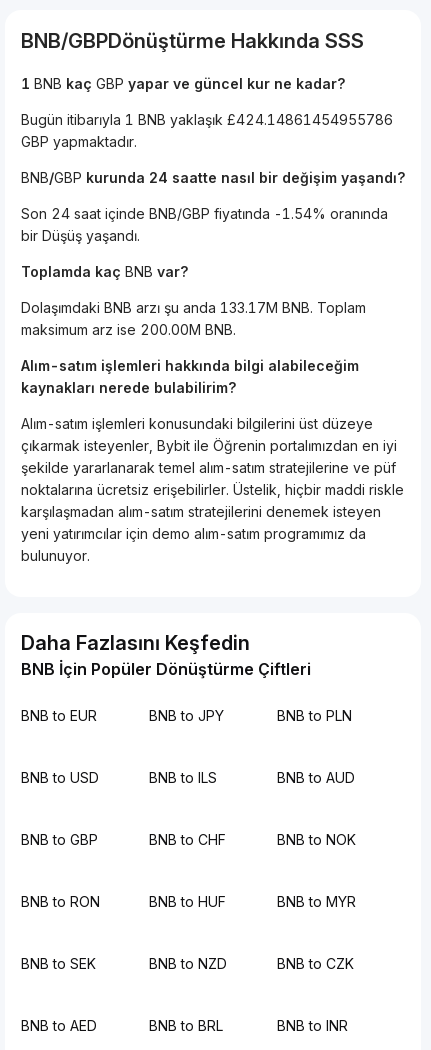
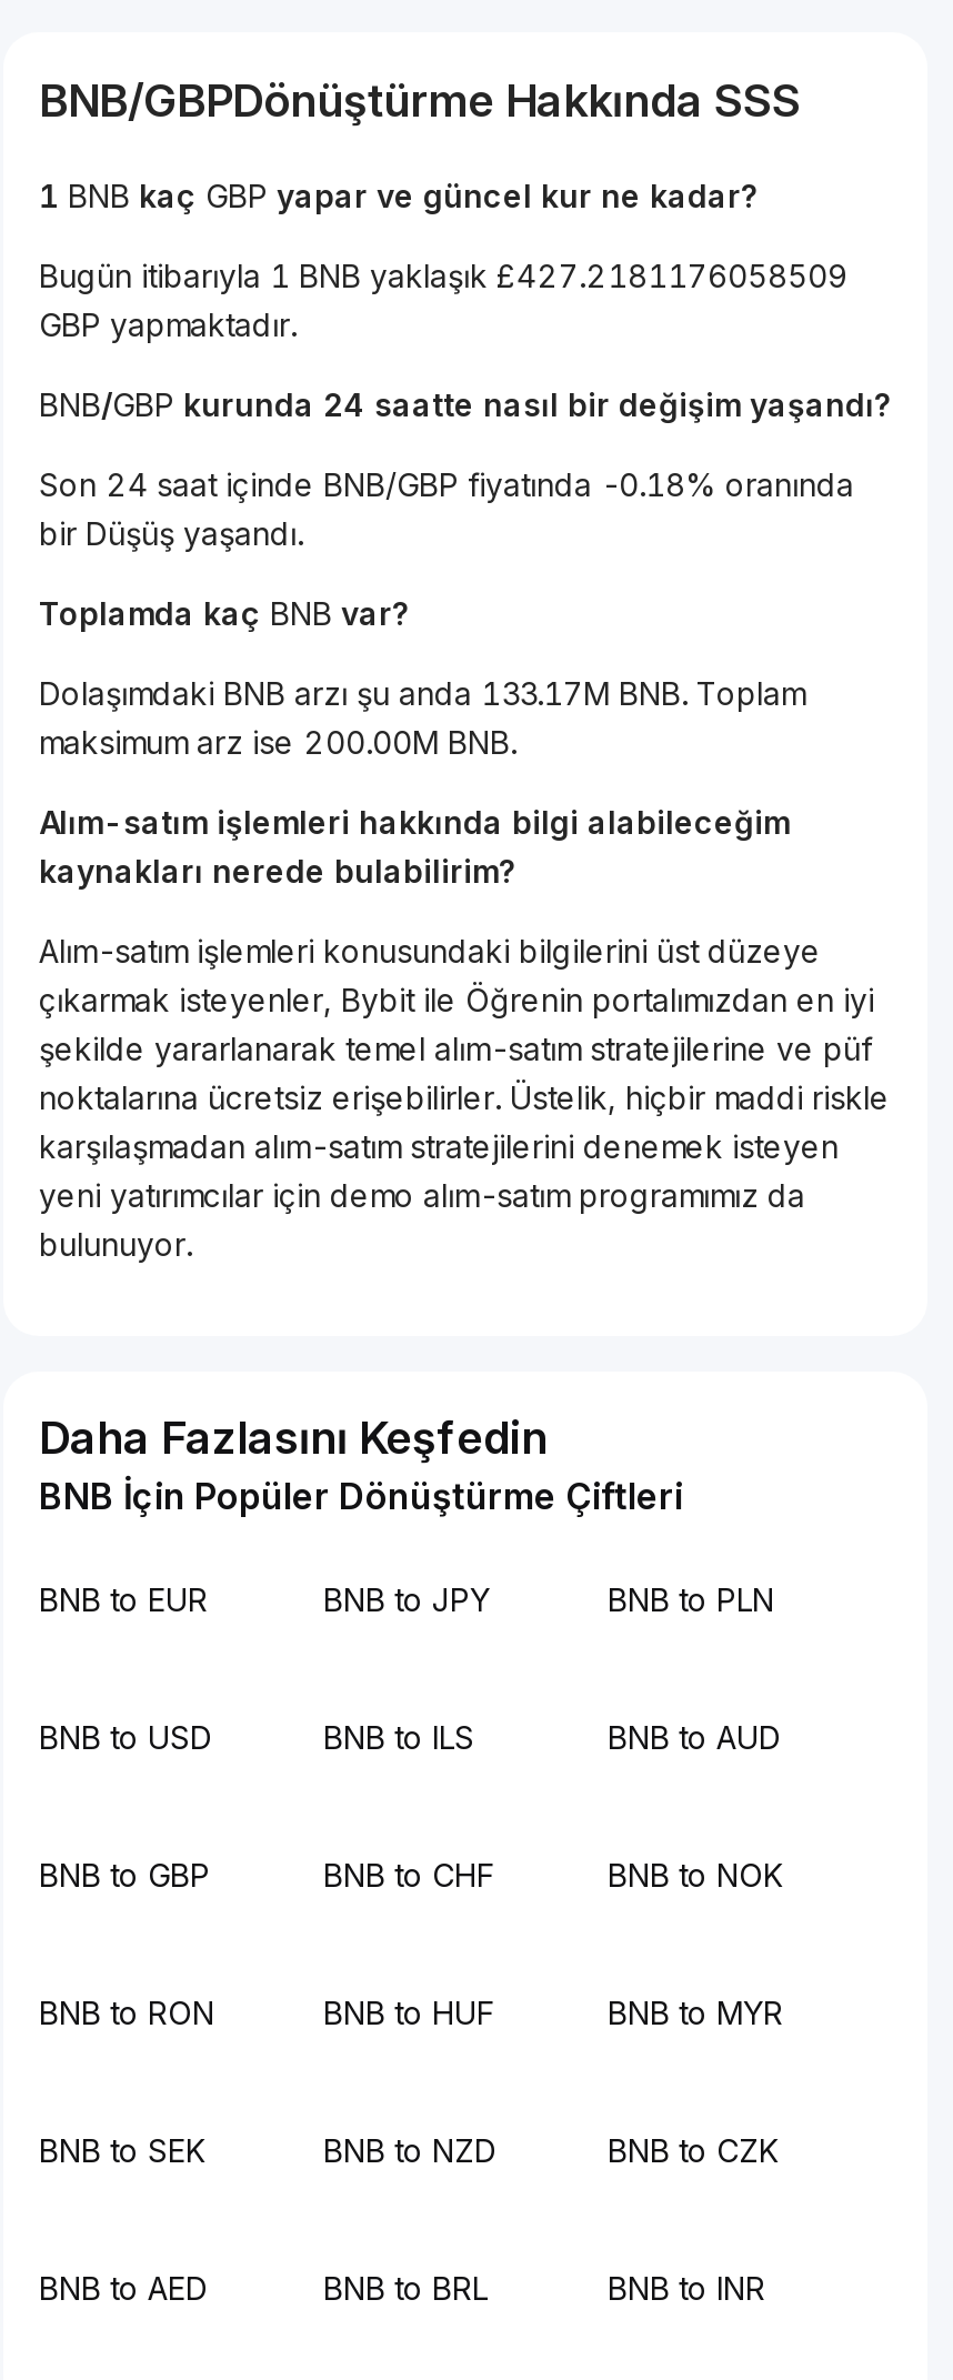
[21,111,393,128] Bugün itibarıyla 1 BNB yaklaşık £424.14861454955786 -> [39,257,847,294] Bugün itibarıyla 1 BNB yaklaşık £427.2181176058509
[21,205,388,222] Son 24 saat içinde BNB/GBP fiyatında -1.54% oranında -> [39,465,854,503] Son 24 saat içinde BNB/GBP fiyatında -0.18% oranında

